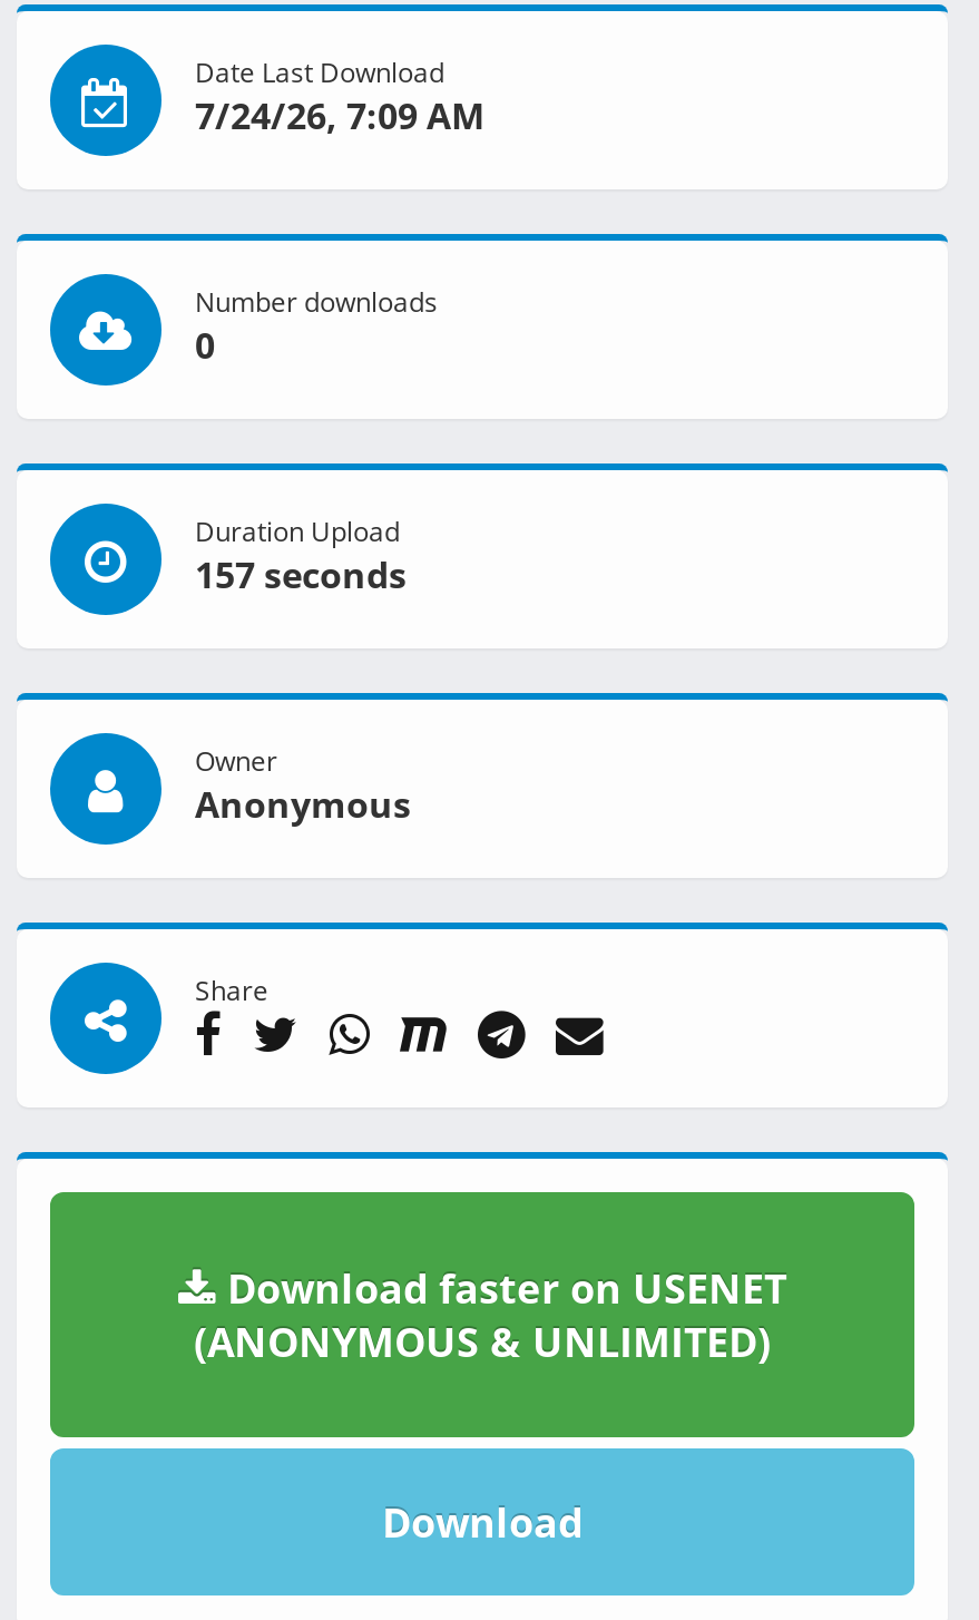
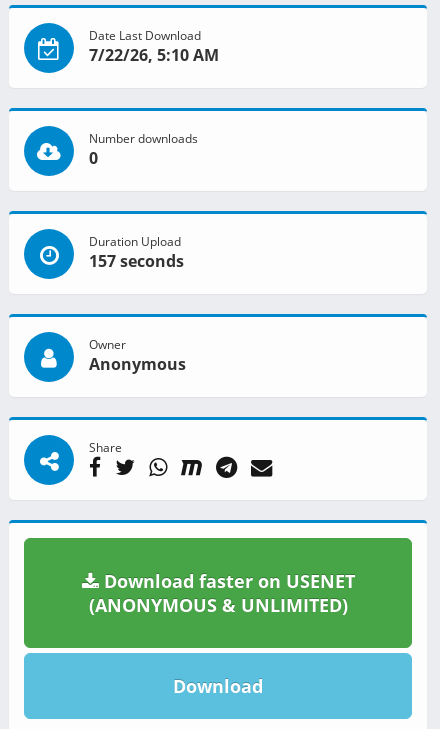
[195,92,484,141] 7/24/26, 7:09 AM -> [89,44,219,66] 7/22/26, 5:10 AM

